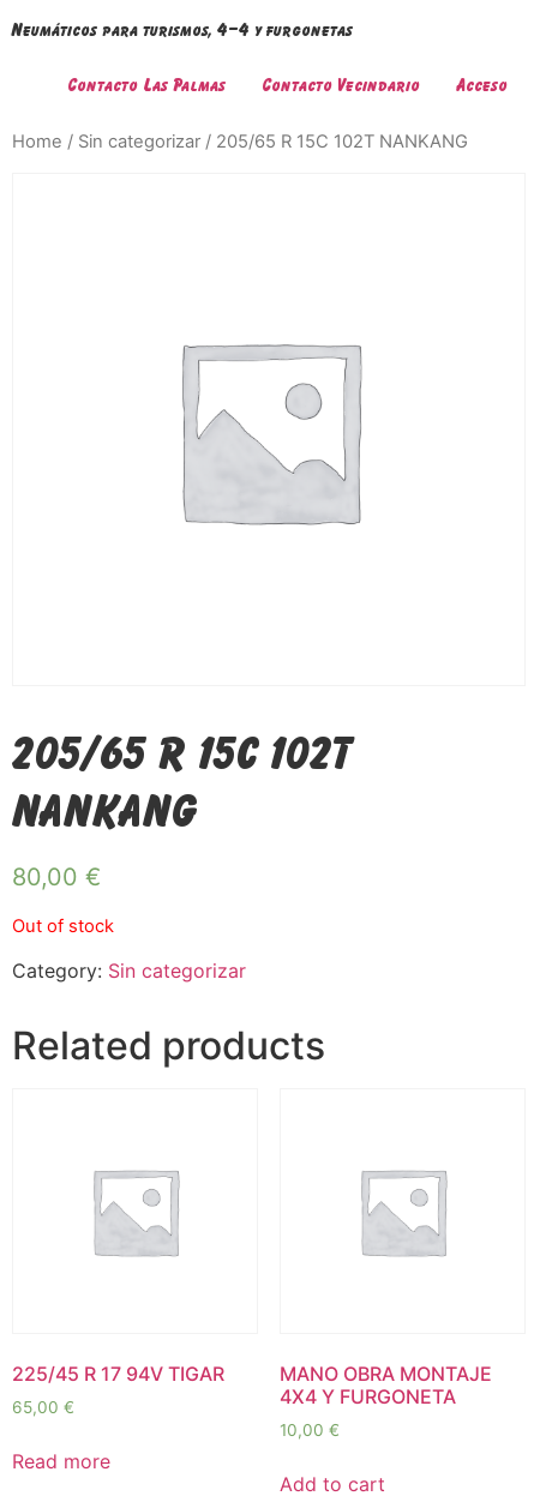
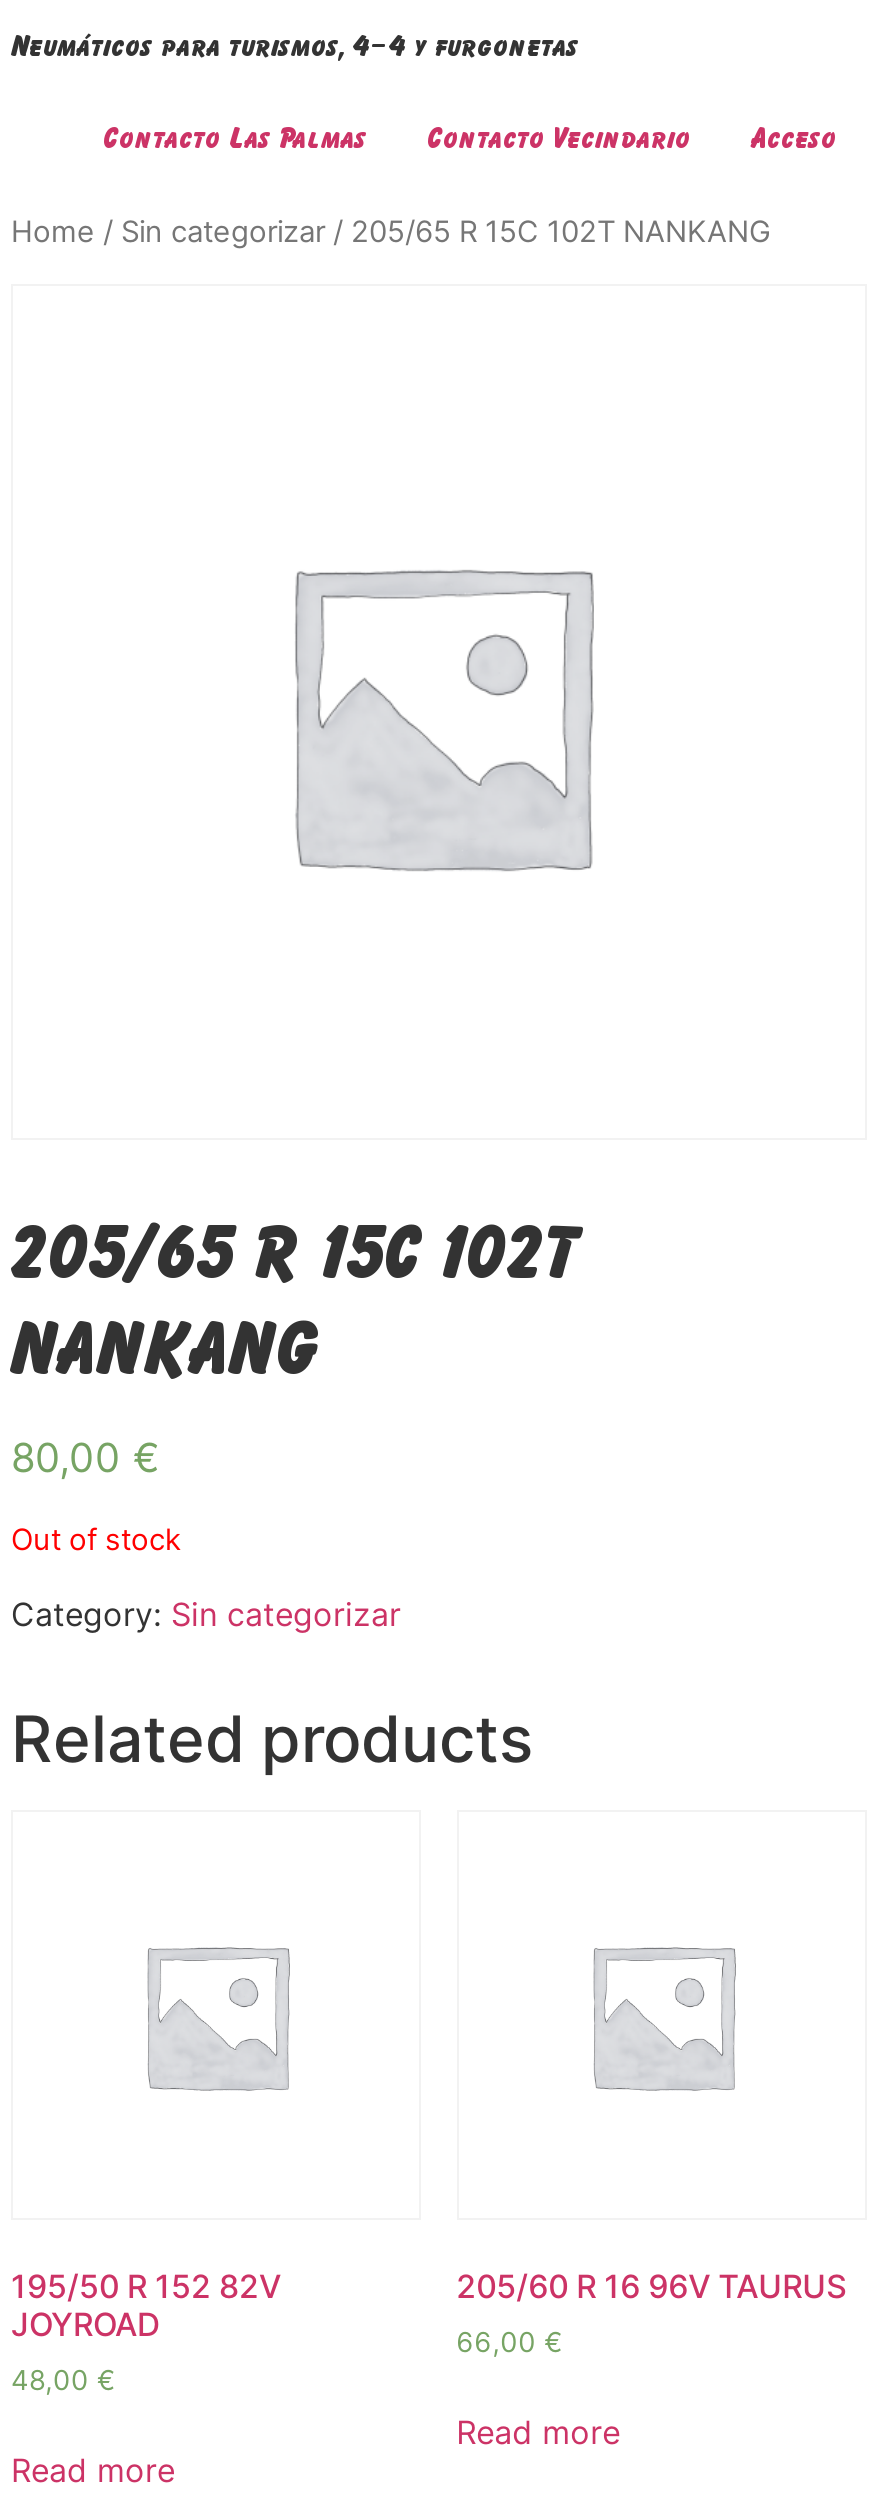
[12,1362,224,1386] 225/45 R 17 94V TIGAR -> [11,2267,281,2345] 195/50 R 152 82V | JOYROAD
[279,1362,492,1409] MANO OBRA MONTAJE | 4X4 Y FURGONETA -> [456,2267,846,2307] 205/60 R 16 96V TAURUS
[12,1398,74,1417] 65,00 € -> [11,2365,115,2397] 48,00 €
[279,1421,339,1440] 10,00 € -> [456,2327,562,2359] 66,00 €
[279,1472,385,1496] Add to cart -> [456,2412,620,2452] Read more

